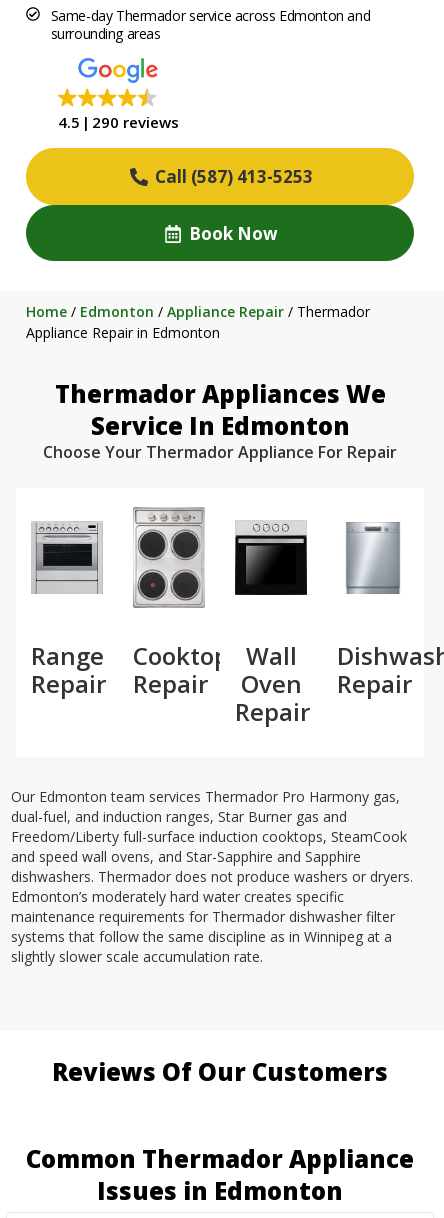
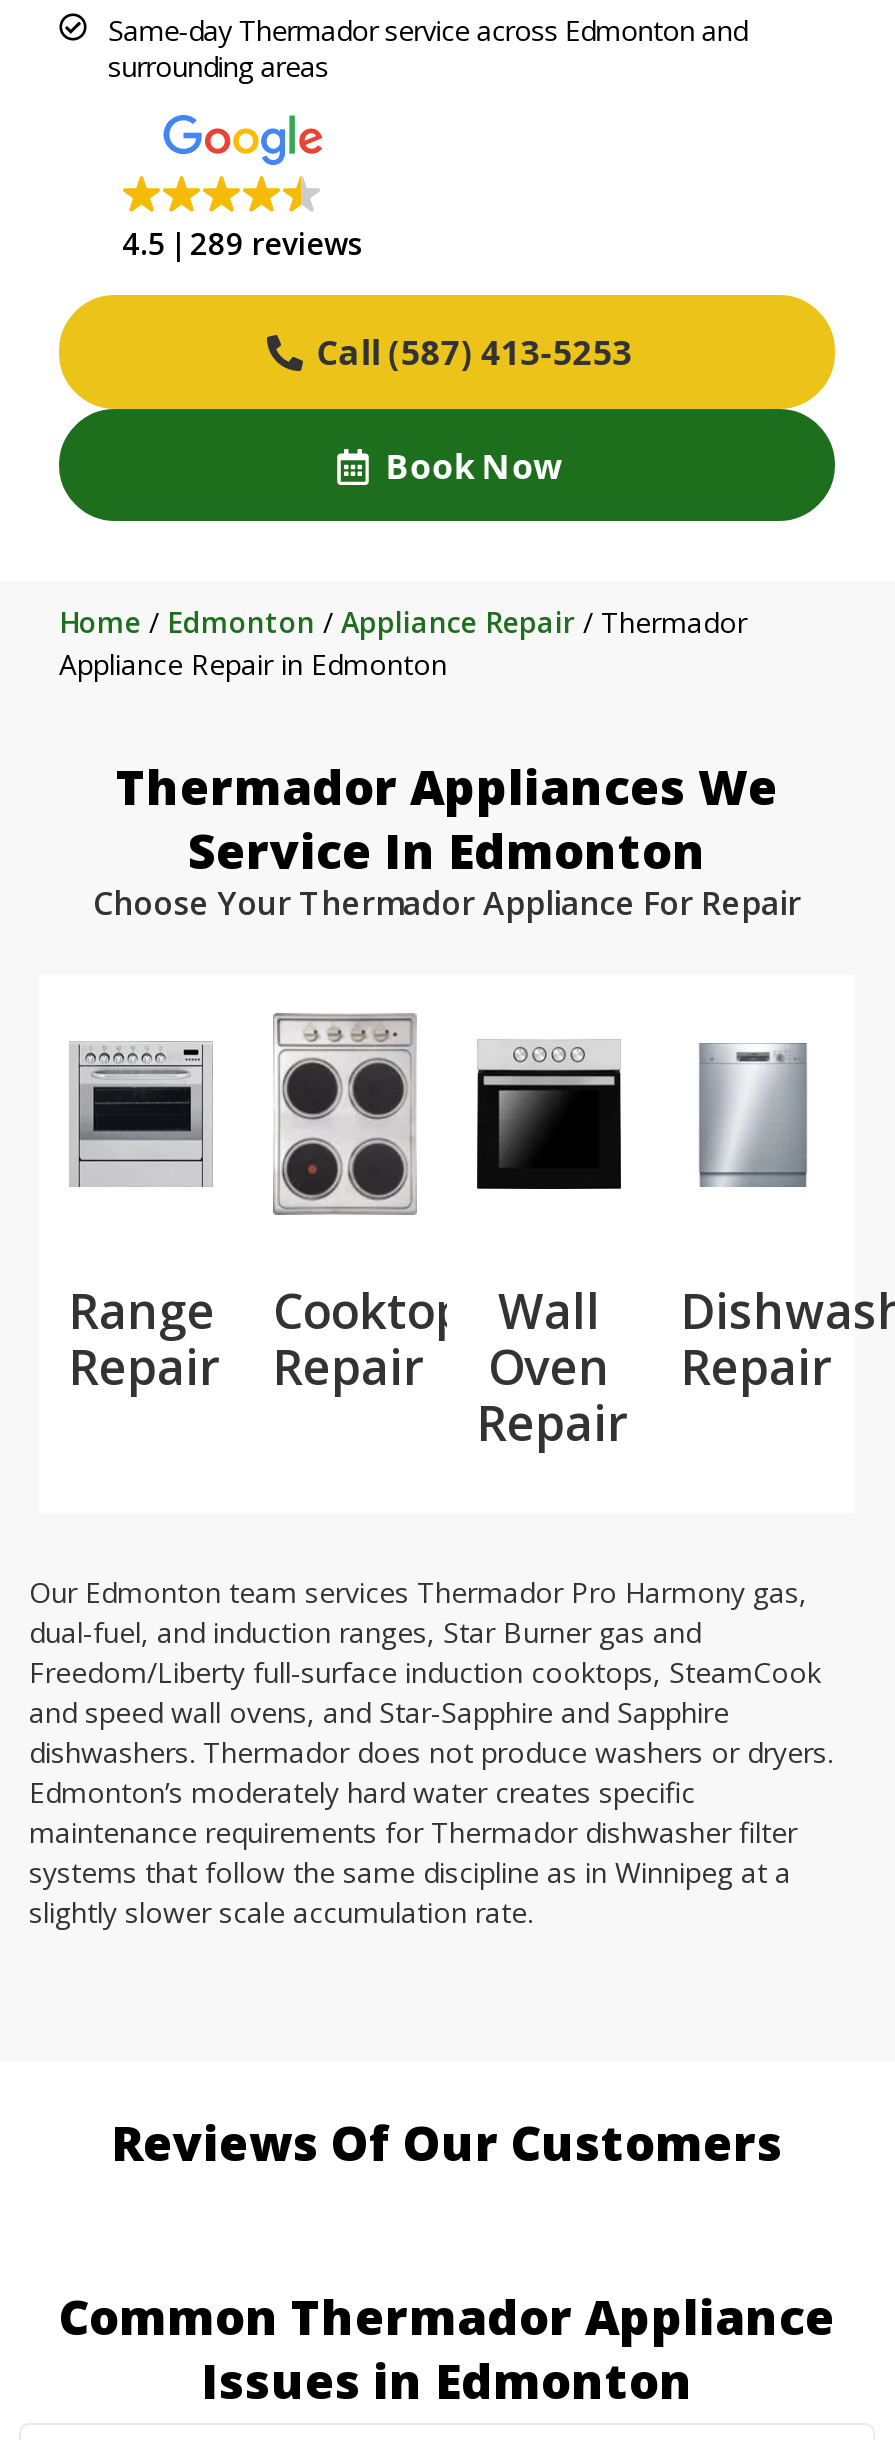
[57,112,178,132] 4.5 290 reviews -> [122,223,364,263] 4.5 289 reviews

